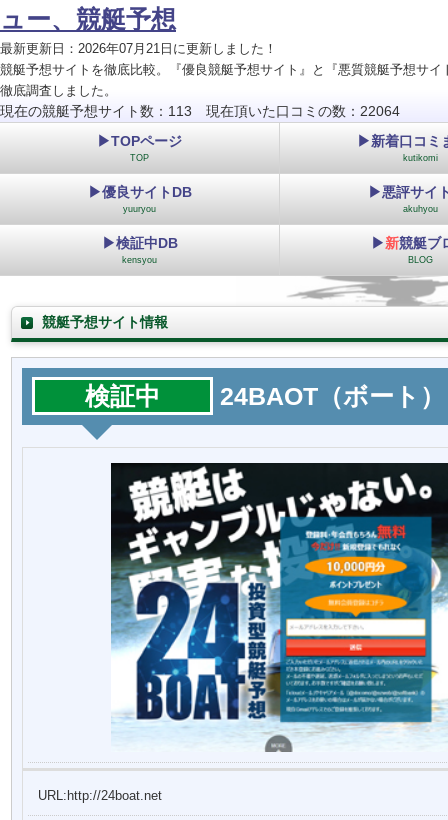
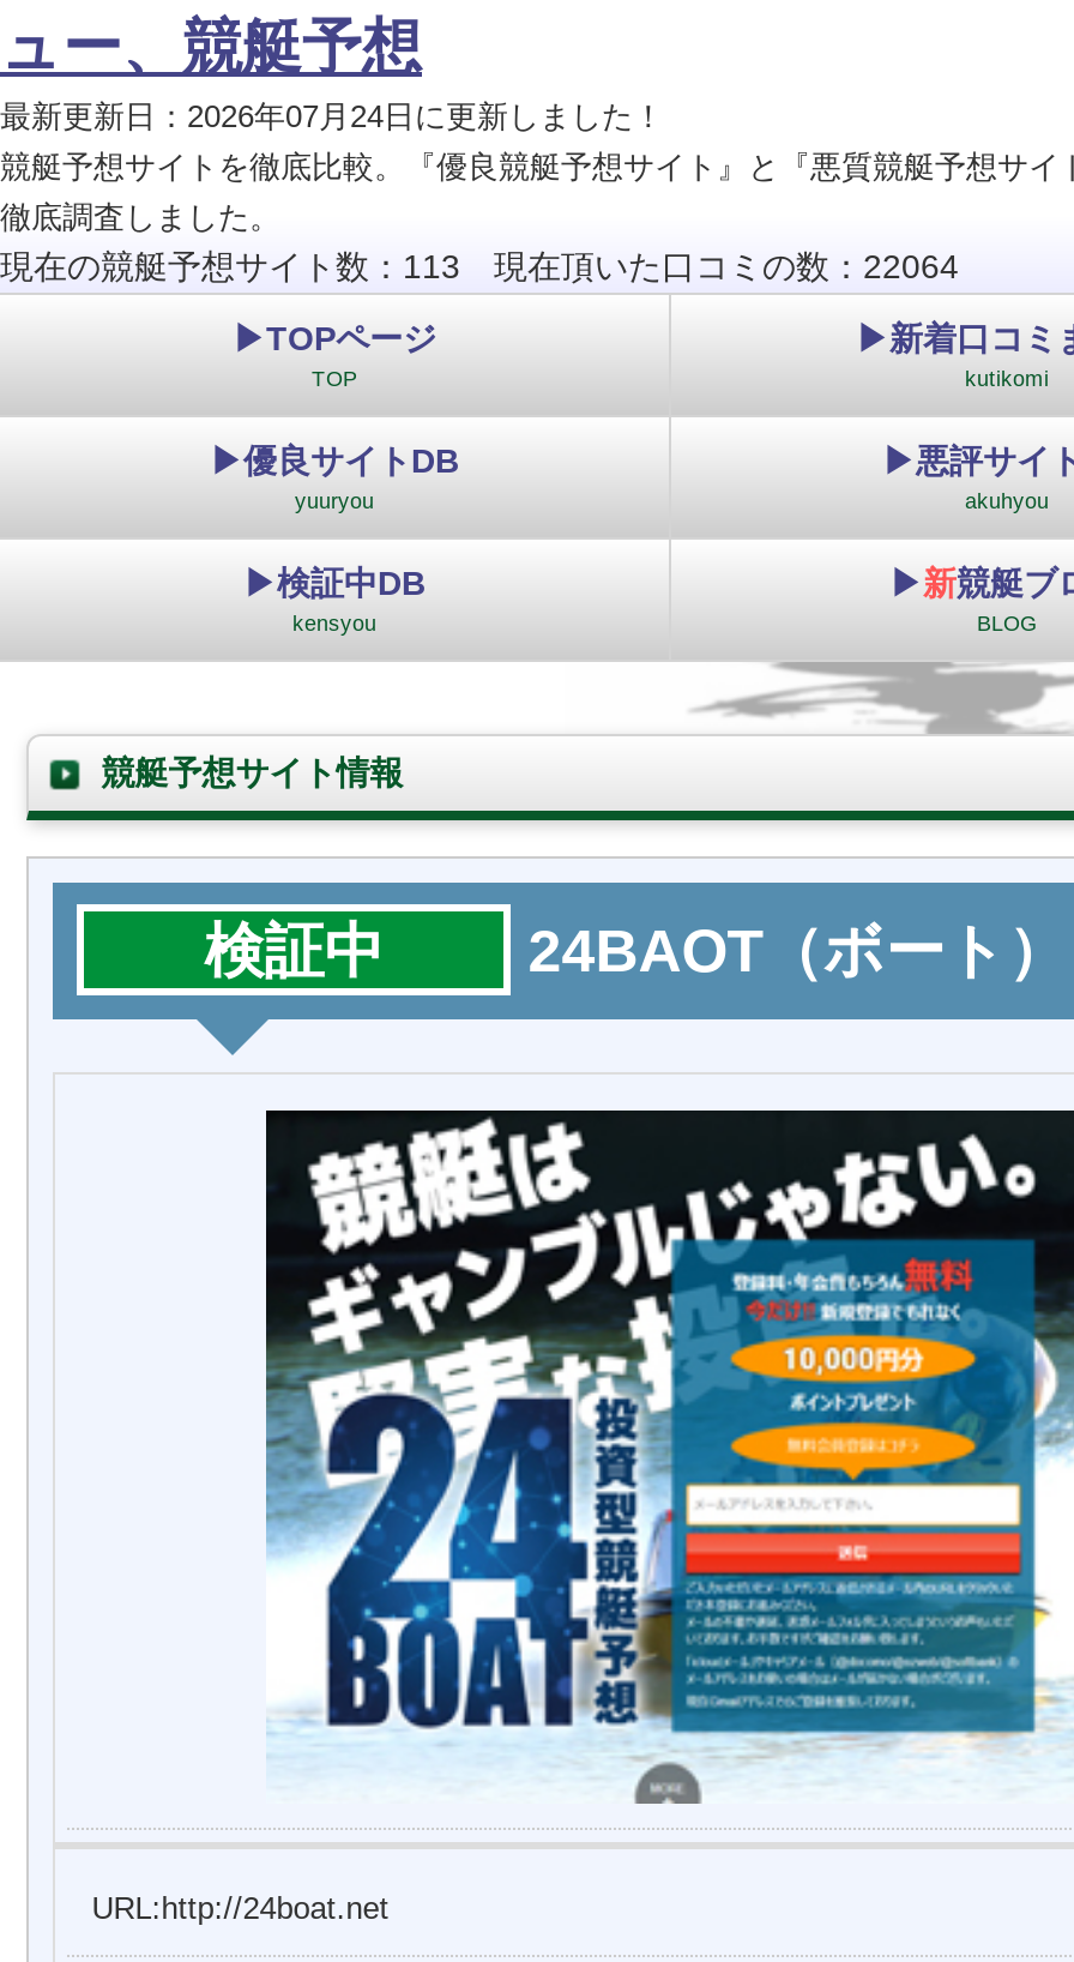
[0,41,277,56] 最新更新日：2026年07月21日に更新しました！ -> [0,98,664,134] 最新更新日：2026年07月24日に更新しました！

